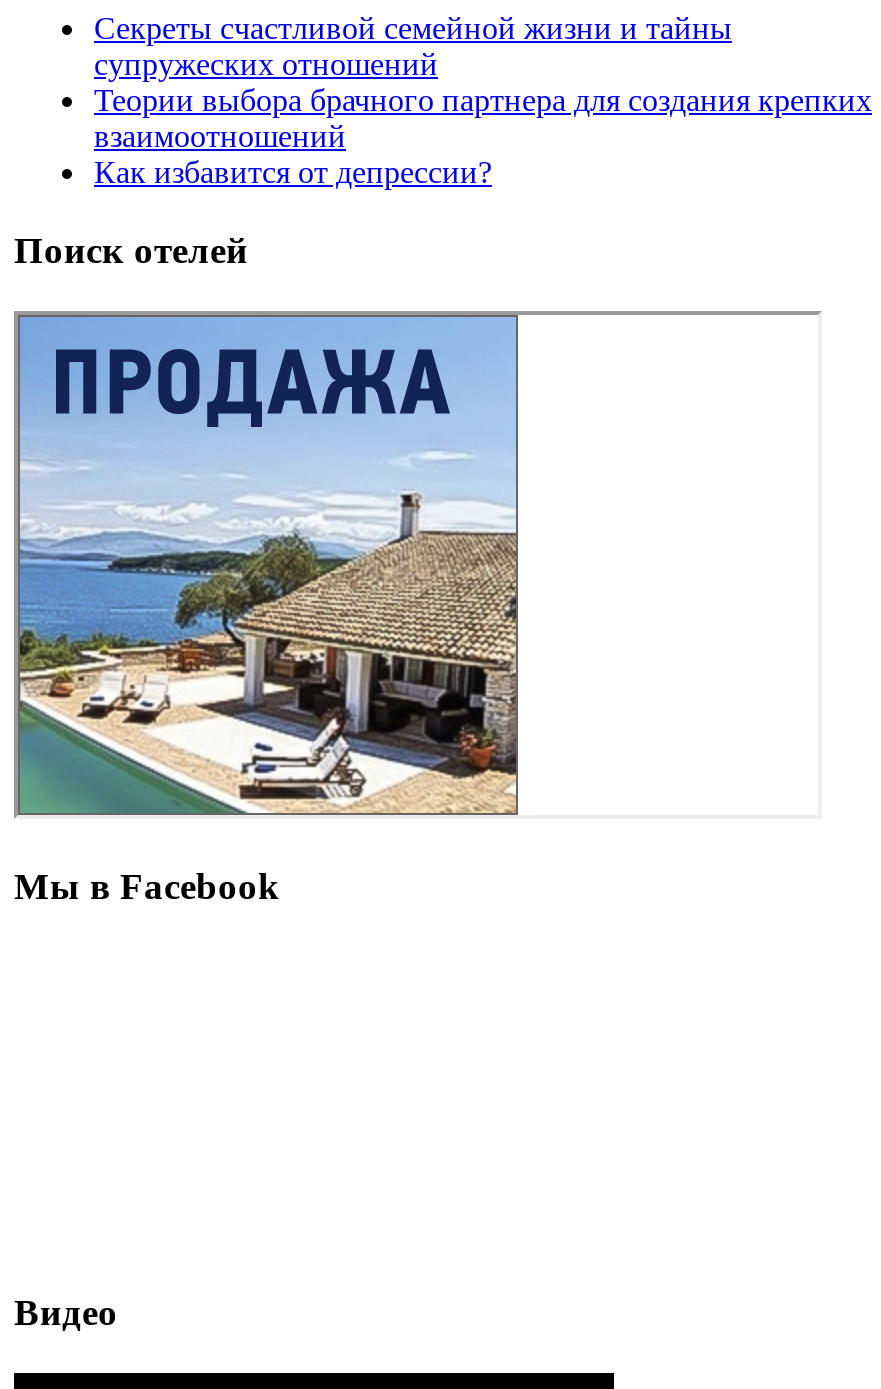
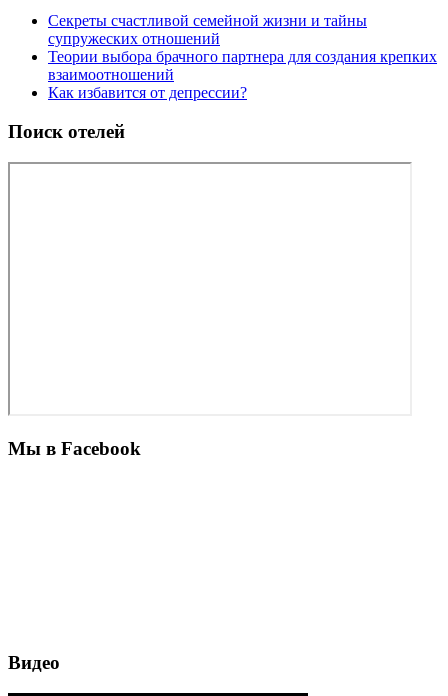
[16,313,520,817] [image] -> none

